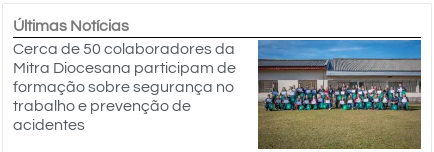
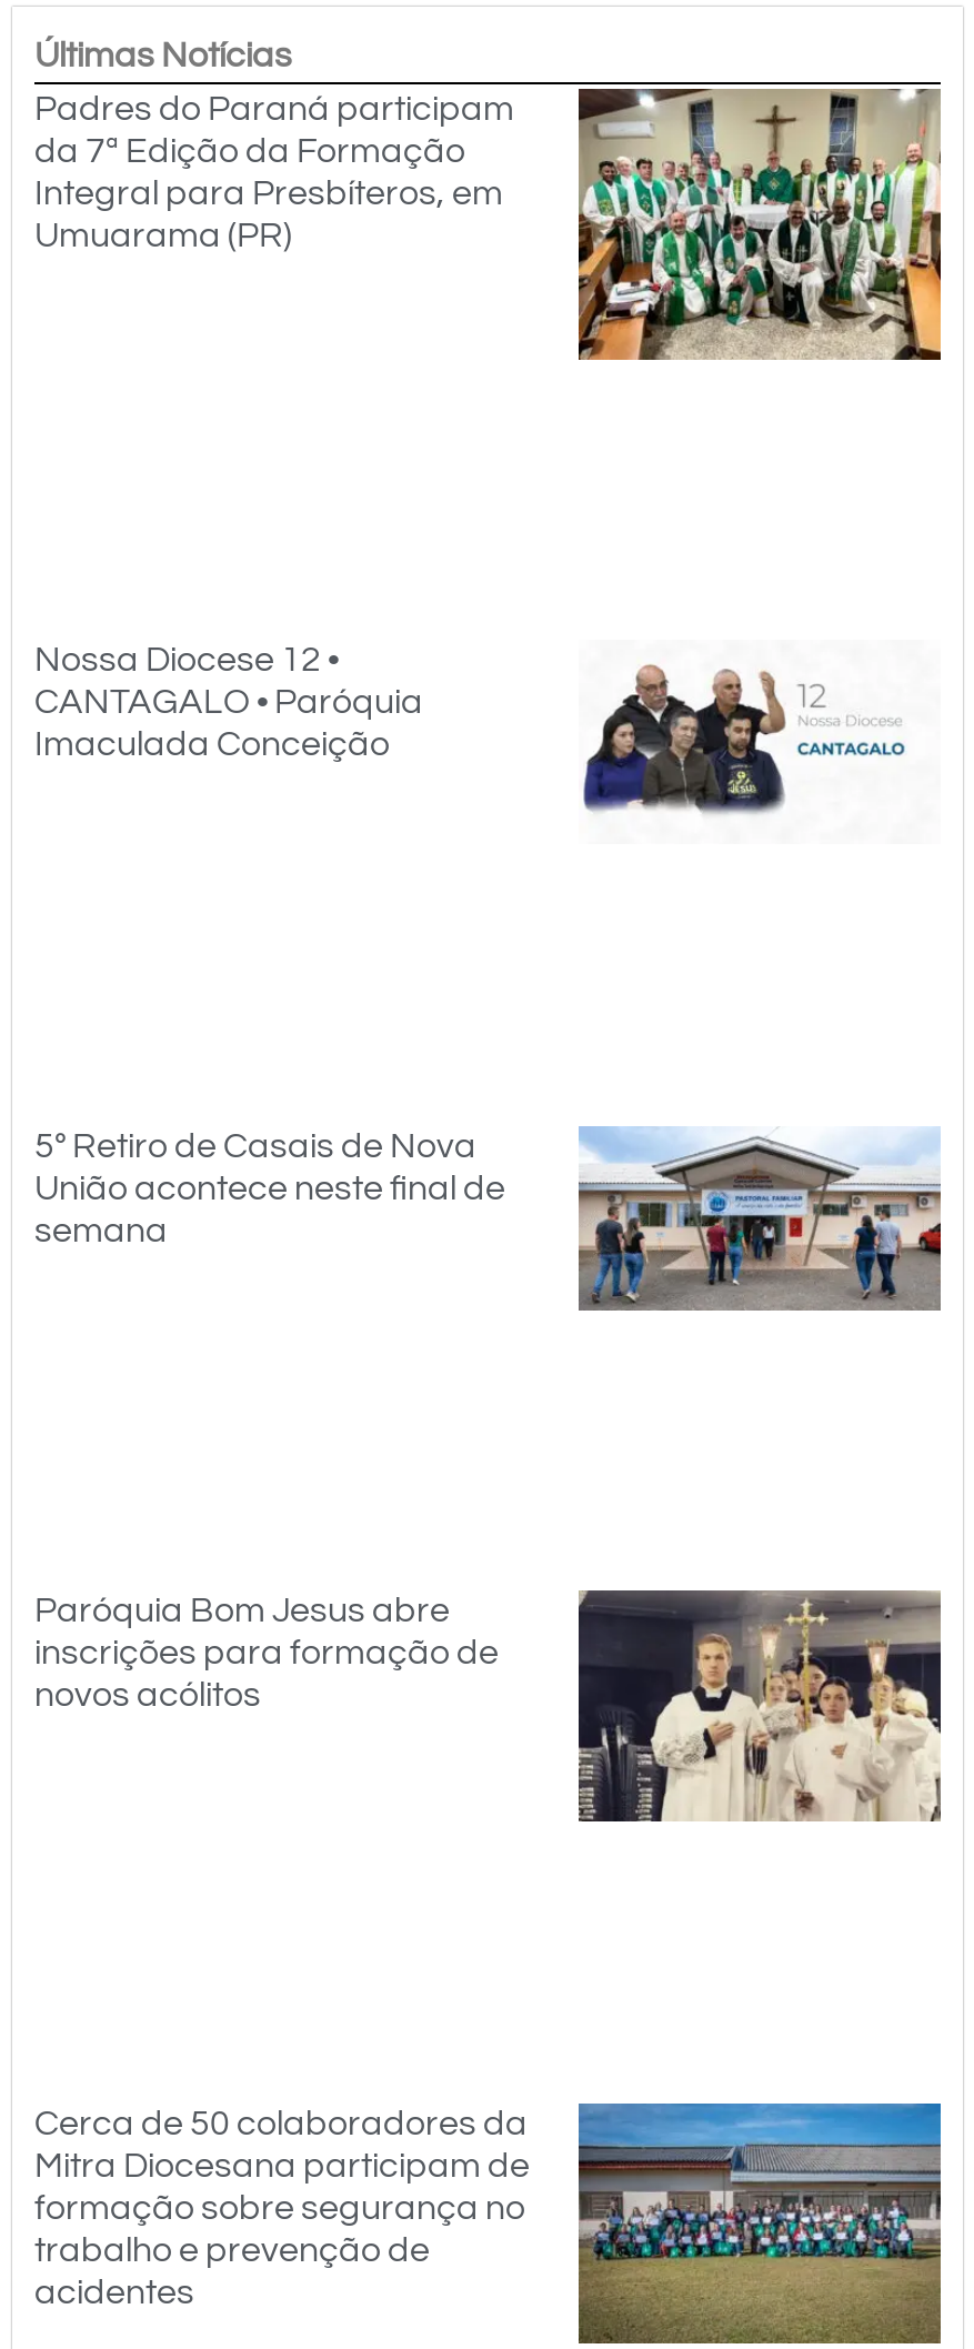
none -> [34,87,943,362] [image] | Padres do Paraná participam | da 7ª Edição da Formação | Integral para Presbíteros, em | Umuarama (PR)
none -> [34,642,423,762] Nossa Diocese 12 • | CANTAGALO • Paróquia | Imaculada Conceição
none -> [34,1124,943,1313] [image] | 5º Retiro de Casais de Nova | União acontece neste final de | semana
none -> [34,1588,943,1824] [image] | Paróquia Bom Jesus abre | inscrições para formação de | novos acólitos
none -> [581,662,907,815] [image]

